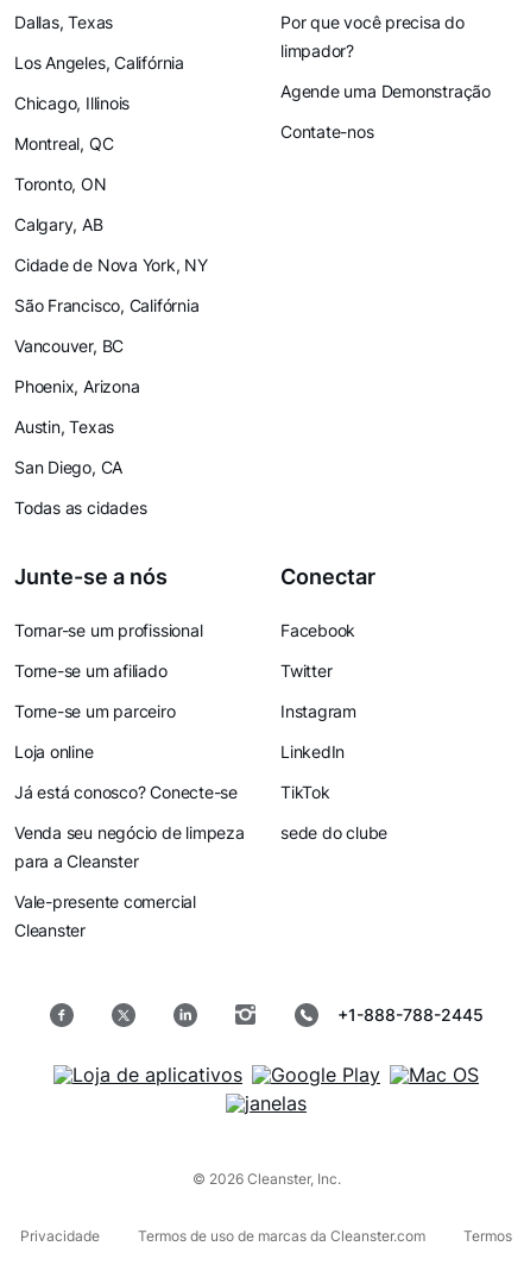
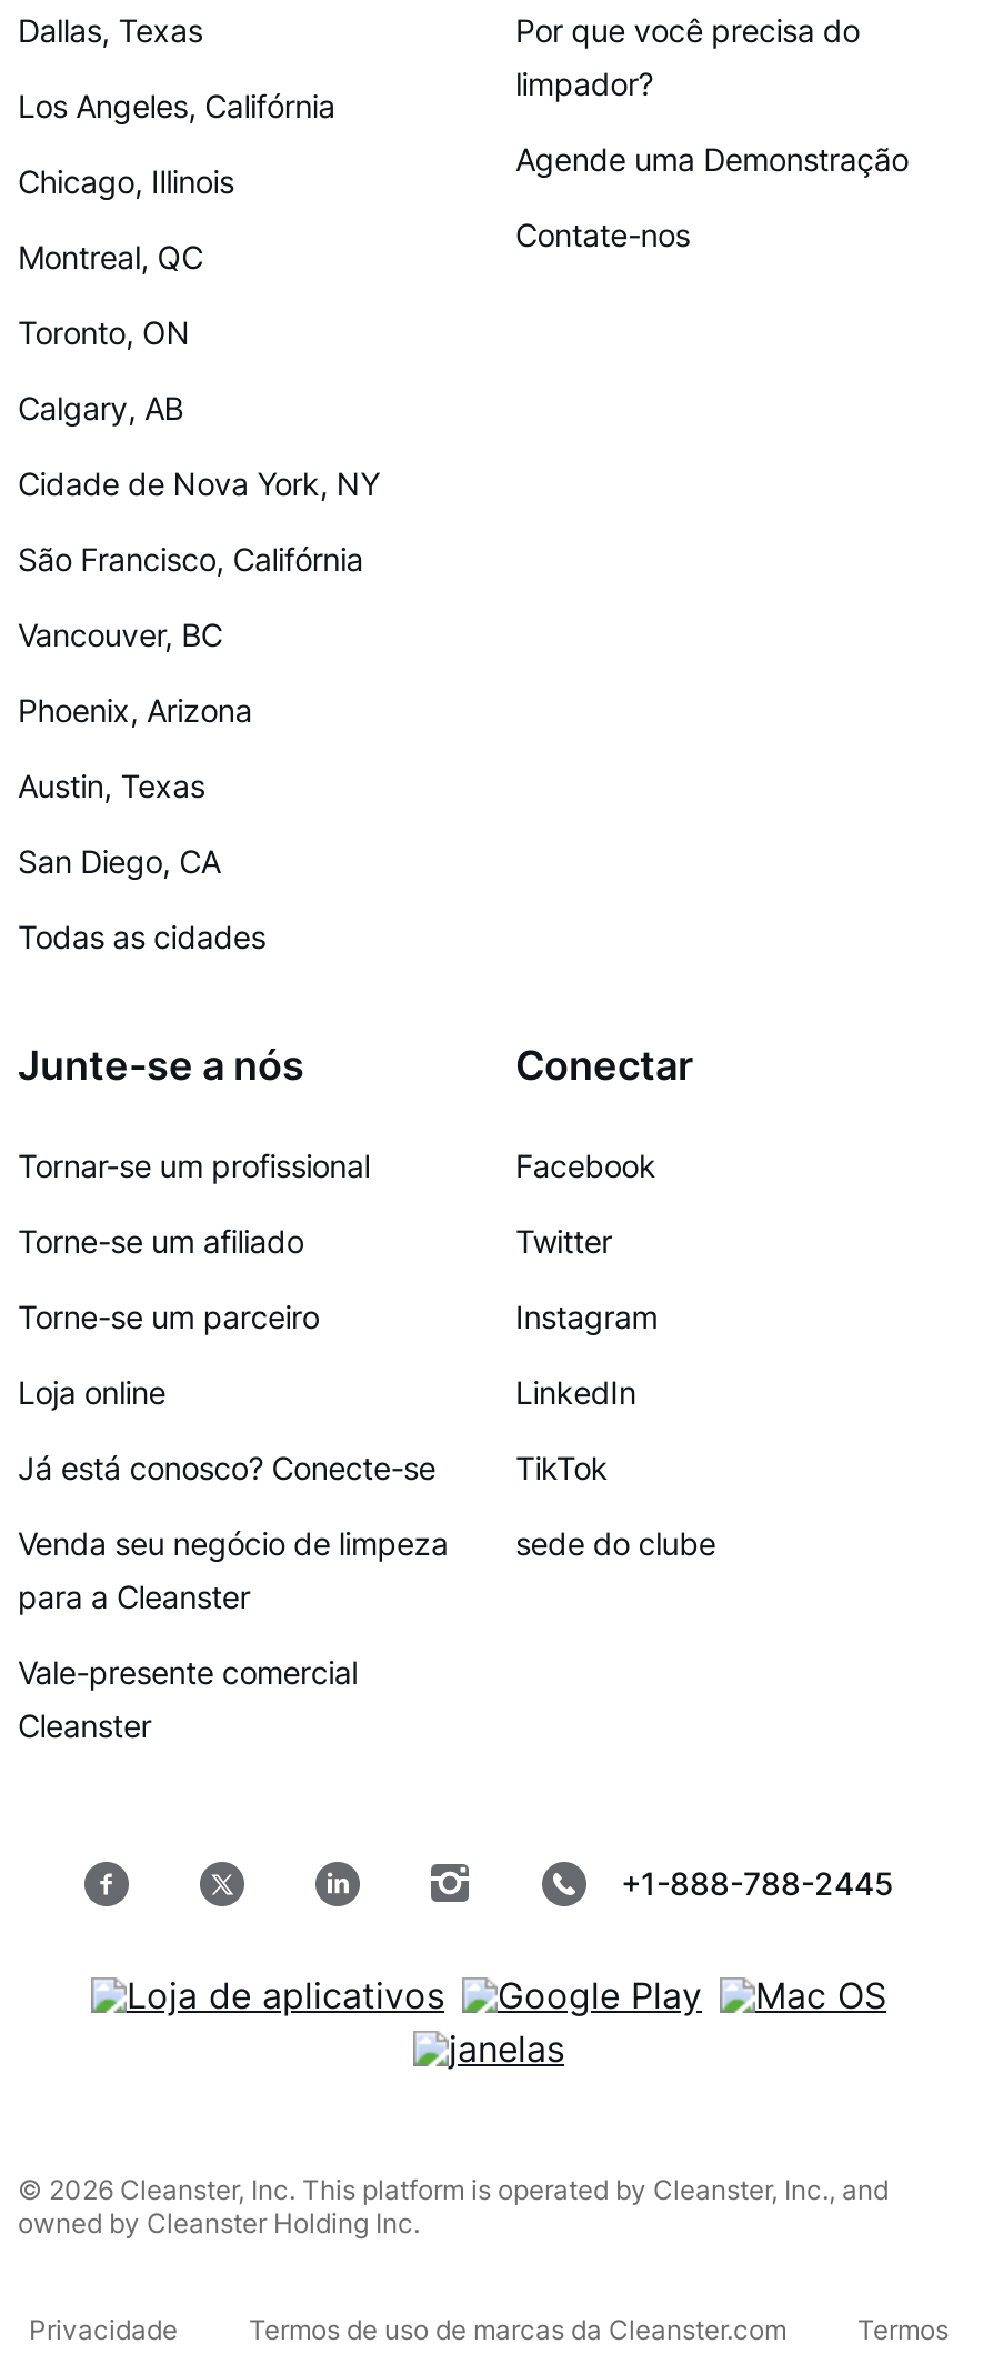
[192,1170,340,1188] © 2026 Cleanster, Inc. -> [18,2173,889,2240] © 2026 Cleanster, Inc. This platform is operated by Cleanster, Inc., and | owned by Cleanster Holding Inc.

